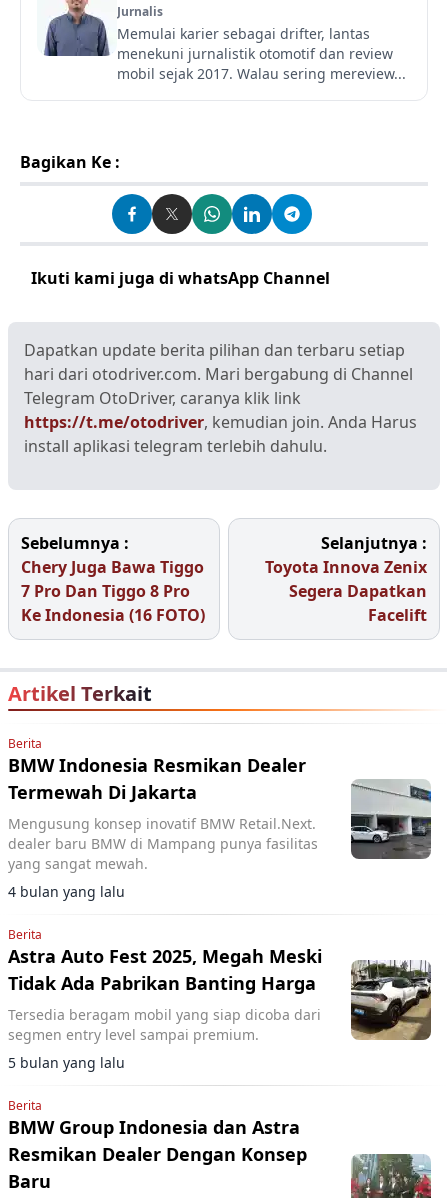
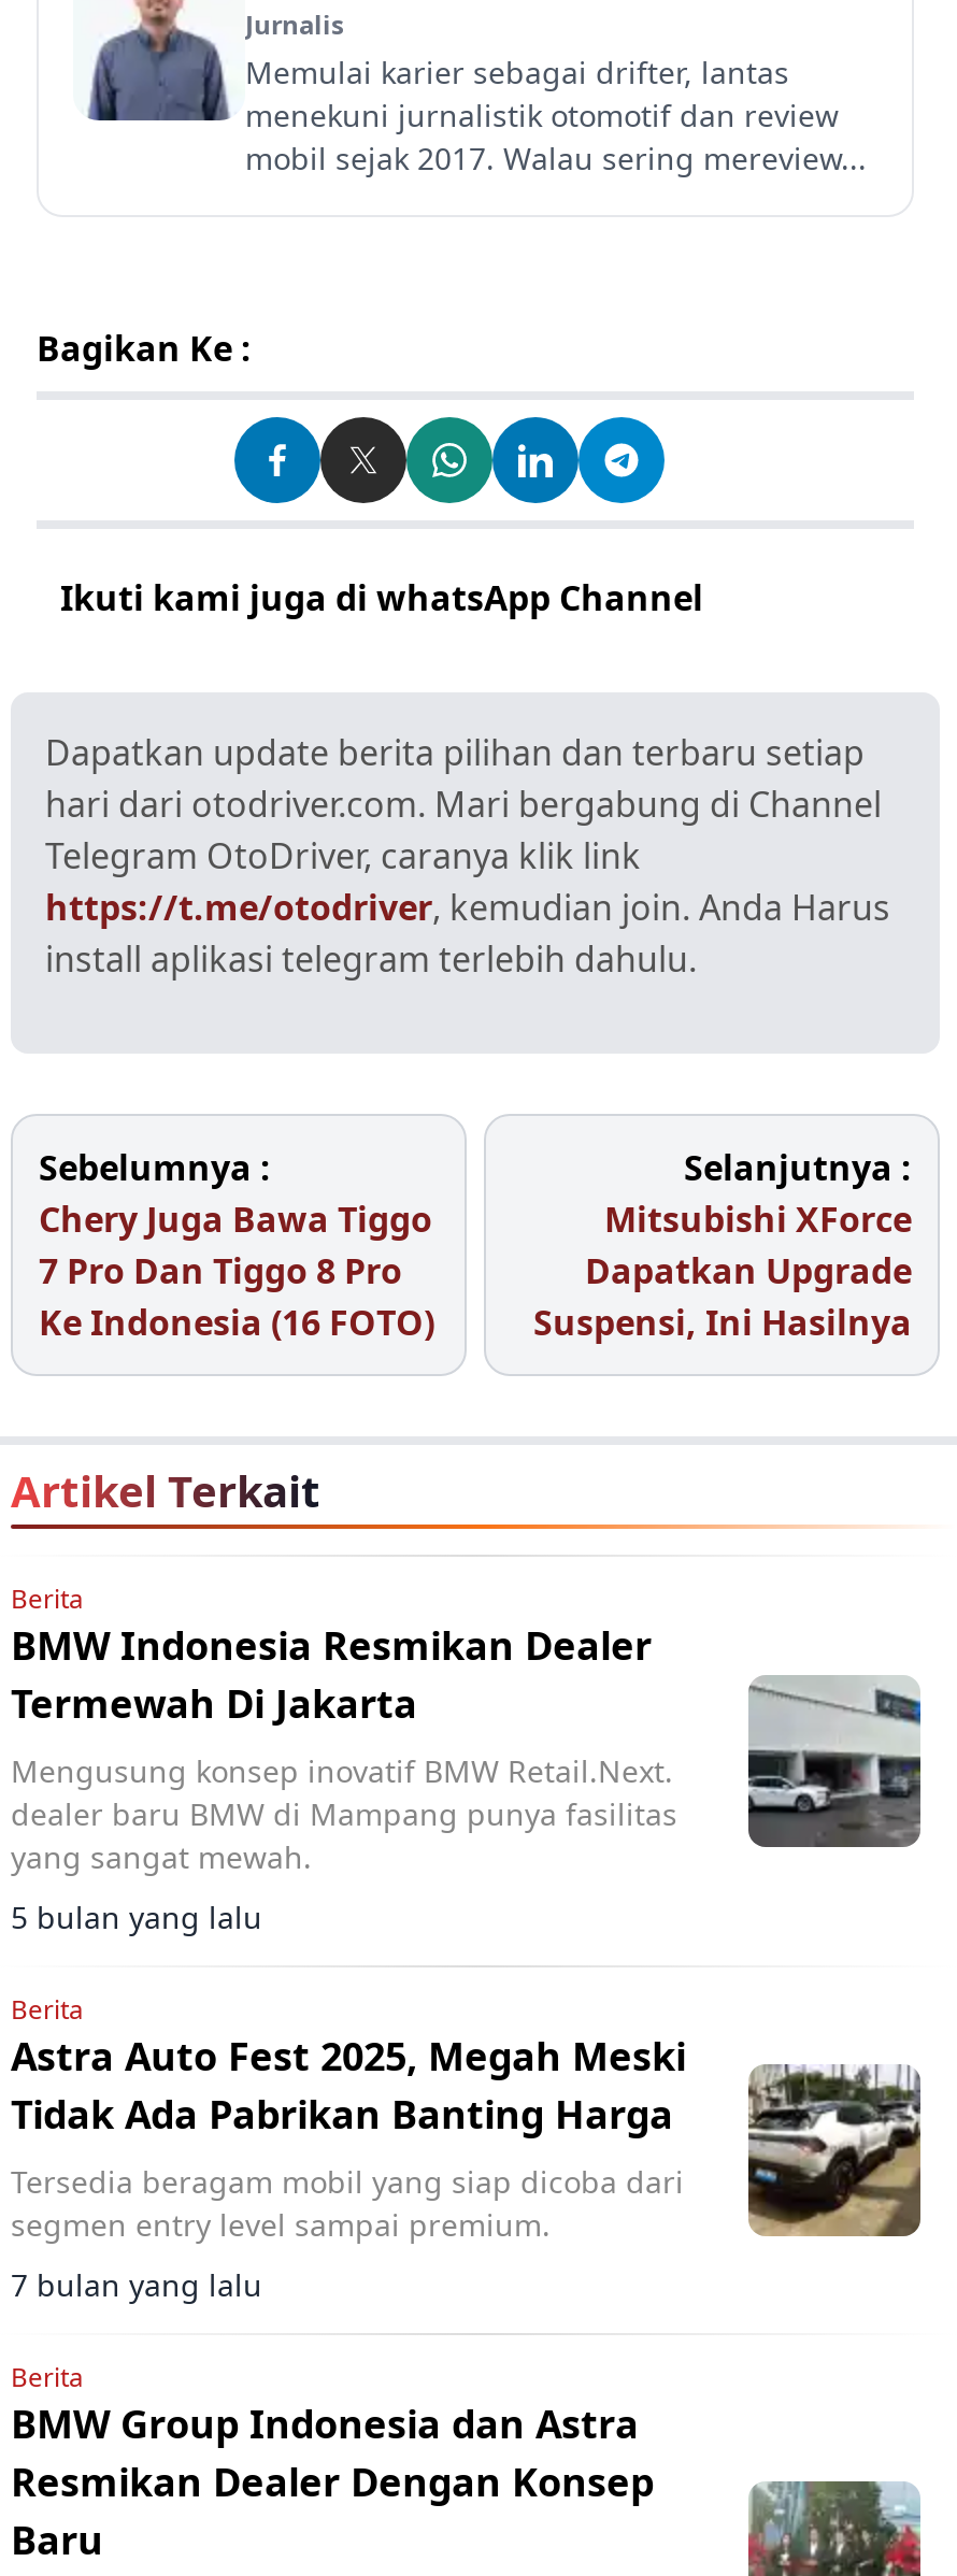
[265,556,427,626] Toyota Innova Zenix | Segera Dapatkan | Facelift -> [533,1195,912,1345] Mitsubishi XForce | Dapatkan Upgrade | Suspensi, Ini Hasilnya
[8,882,125,901] 4 bulan yang lalu -> none
none -> [11,2263,262,2304] 7 bulan yang lalu
moved [8,1053,125,1072] -> [11,1896,262,1937]: 5 bulan yang lalu

